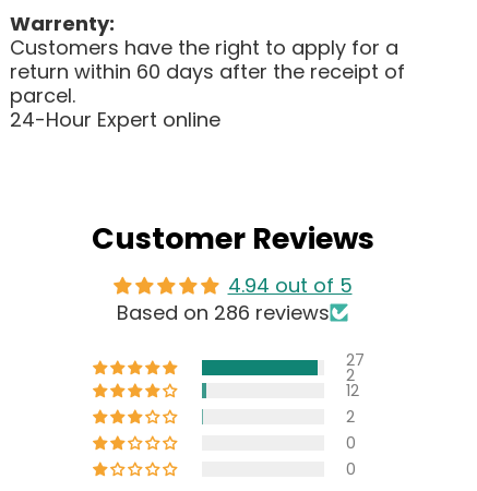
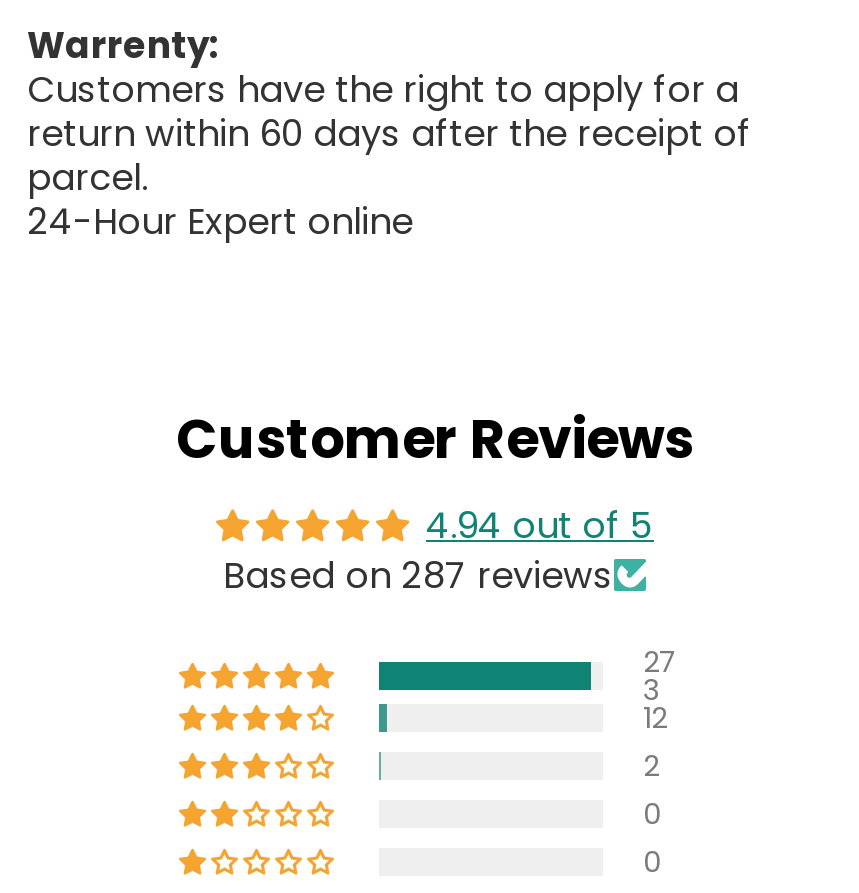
[117,298,330,326] Based on 286 reviews -> [223,549,613,599] Based on 287 reviews
[346,364,355,386] 2 -> [643,669,659,709] 3

